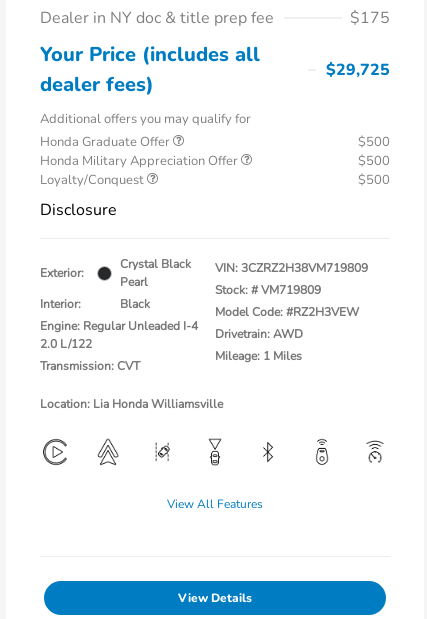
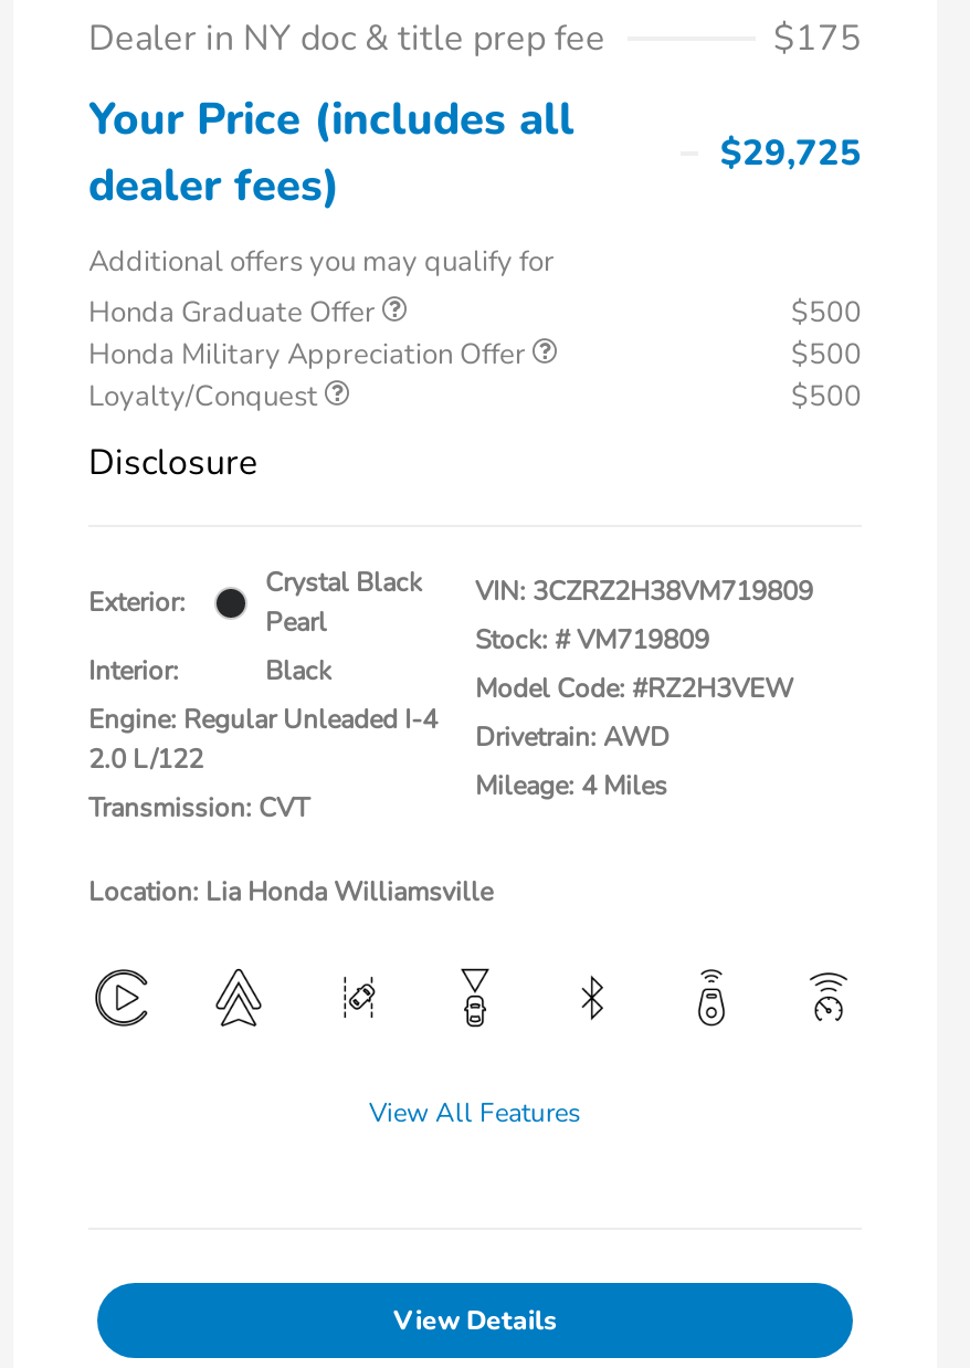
[215,348,302,364] Mileage: 1 Miles -> [475,768,667,804] Mileage: 4 Miles

